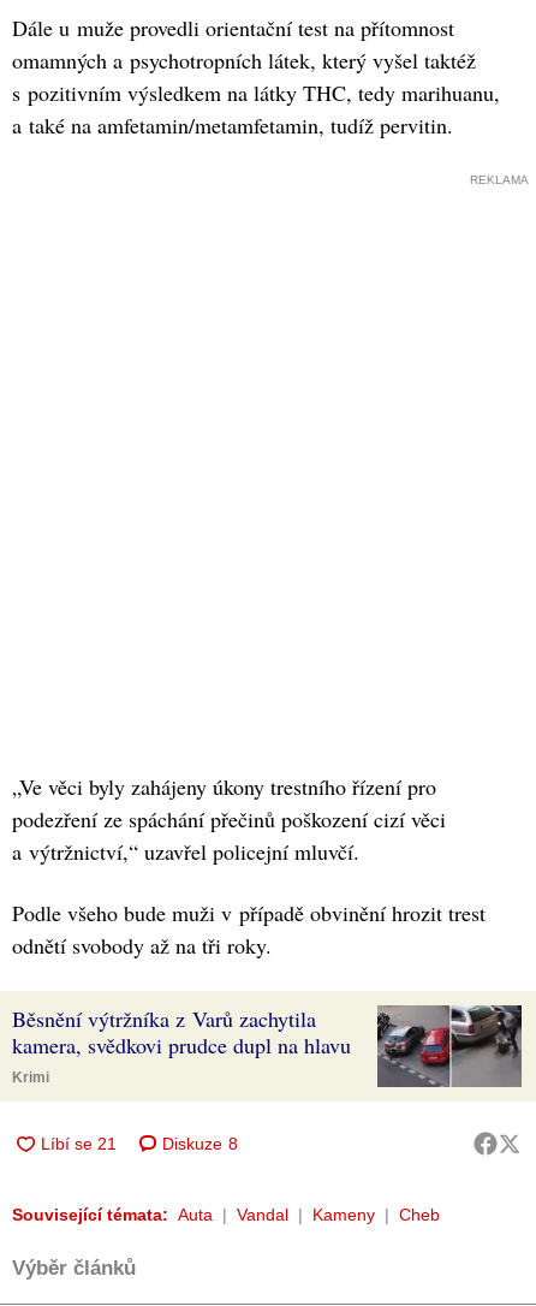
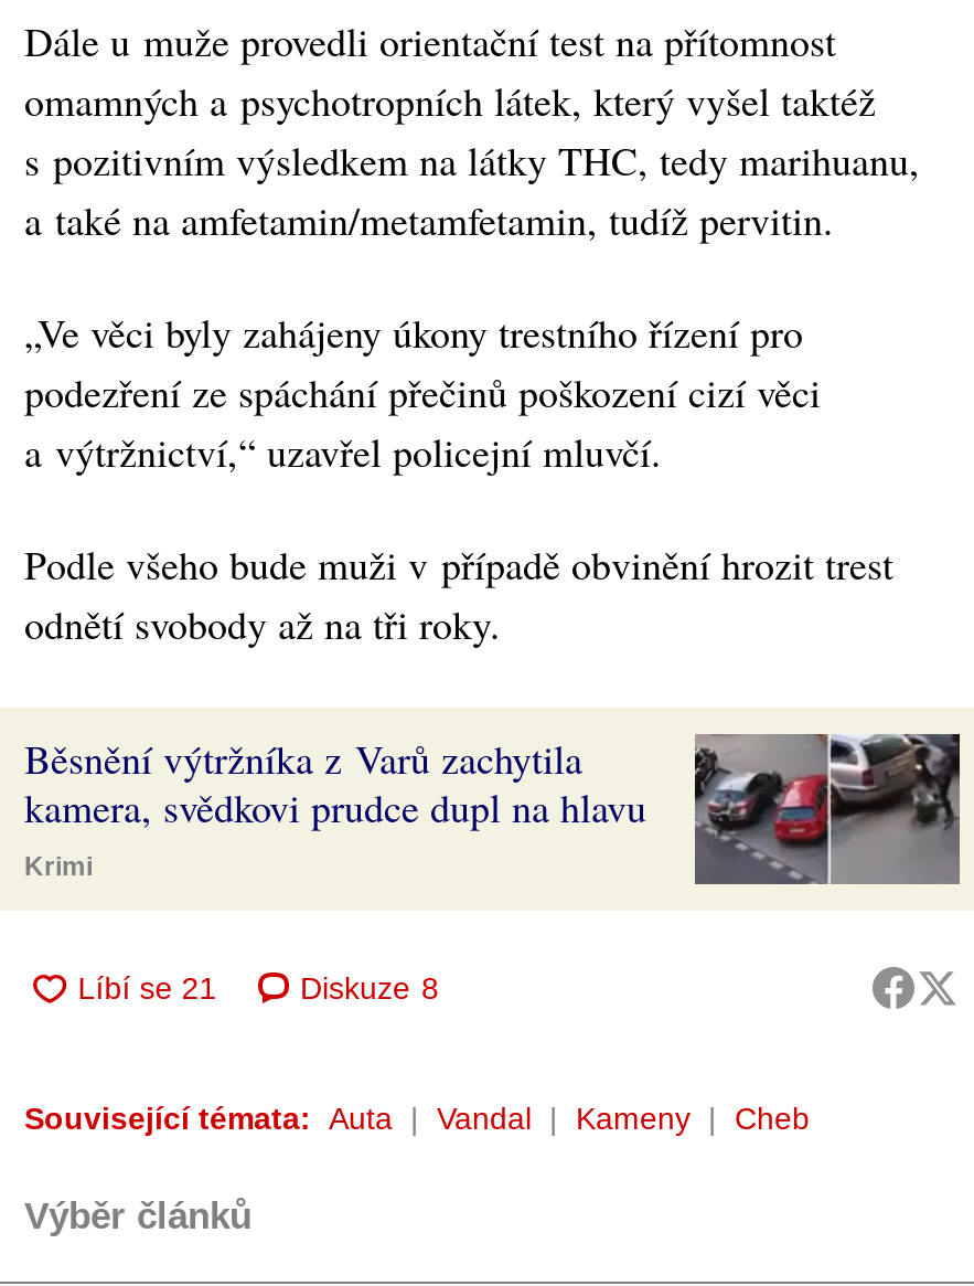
[470,173,529,186] REKLAMA -> none

